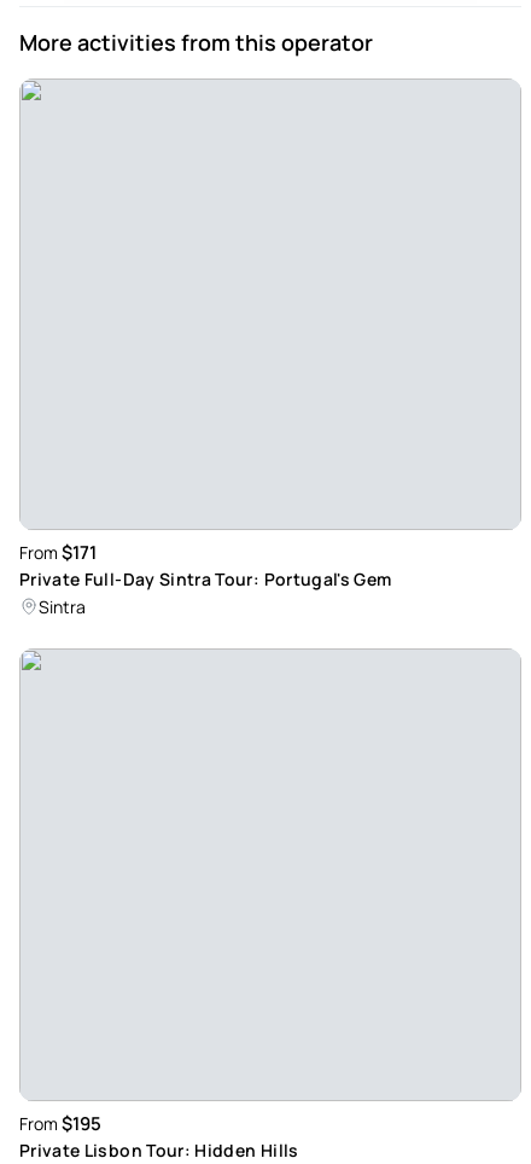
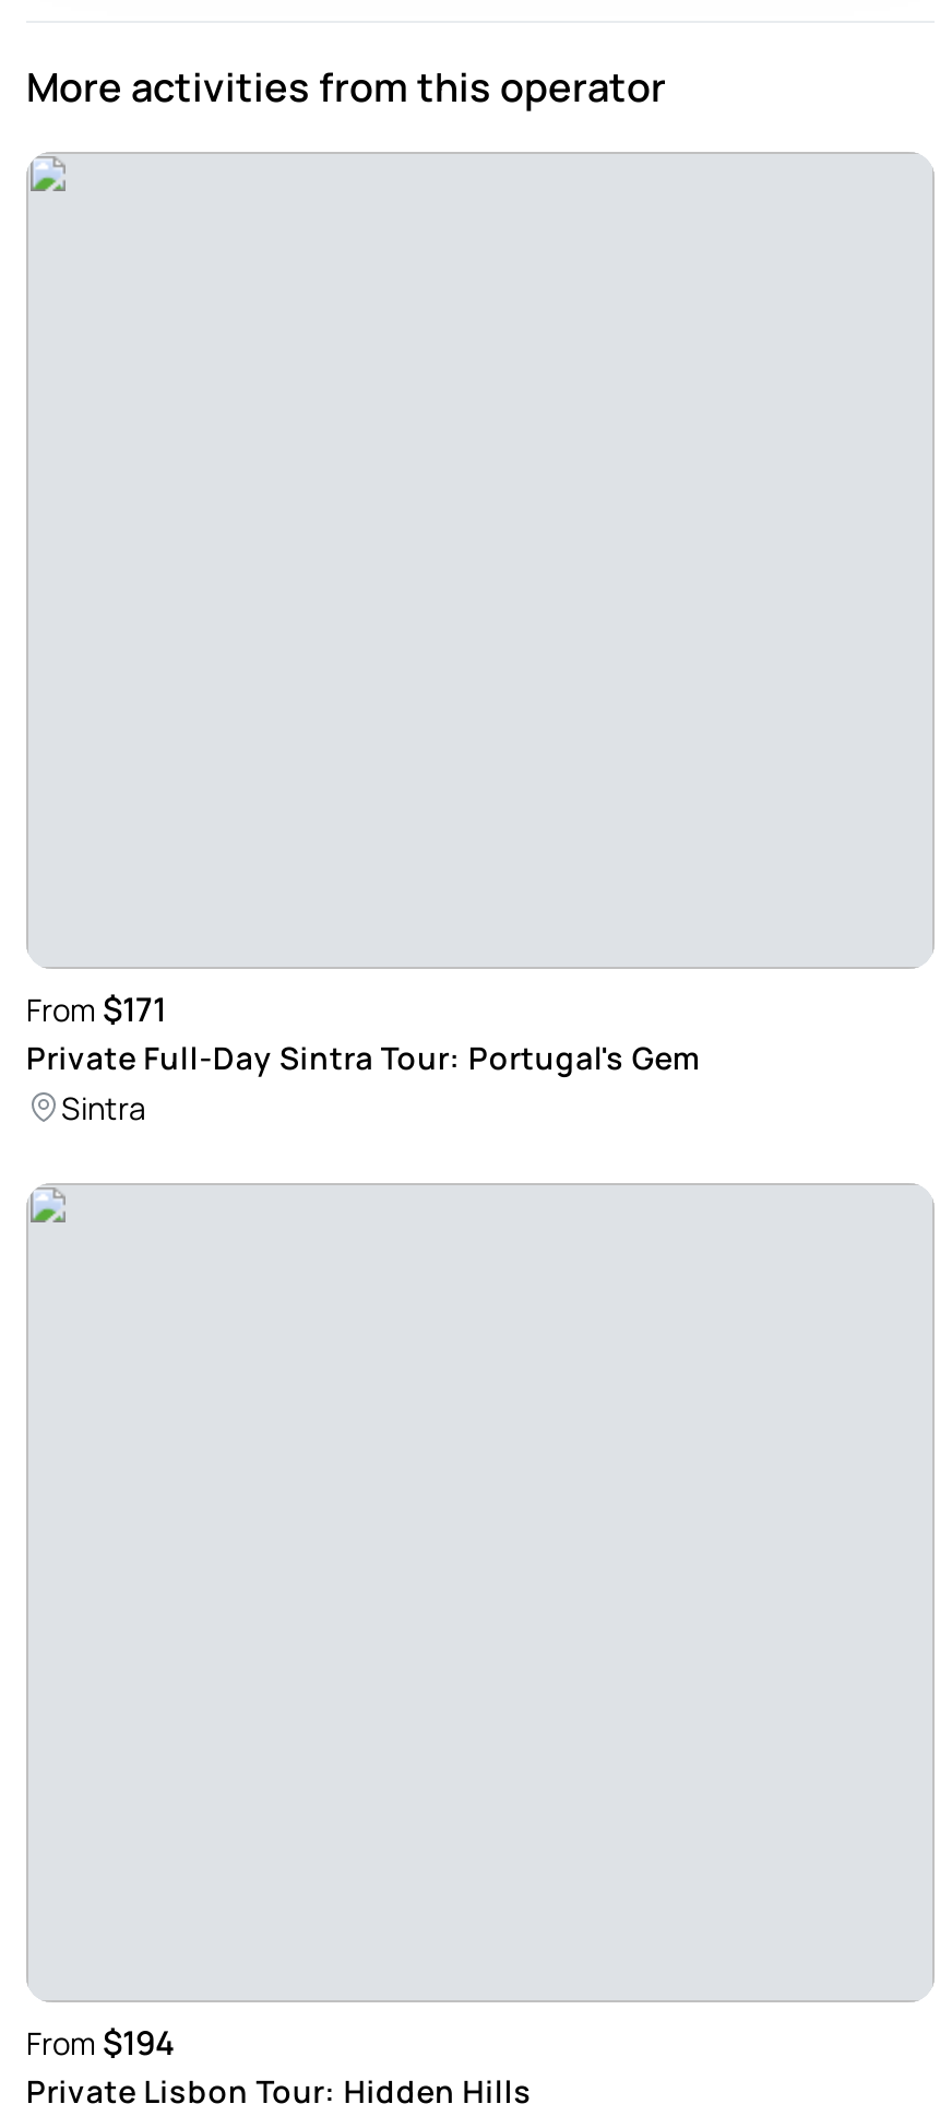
[19,1111,101,1136] From $195 -> [26,2019,175,2065] From $194

